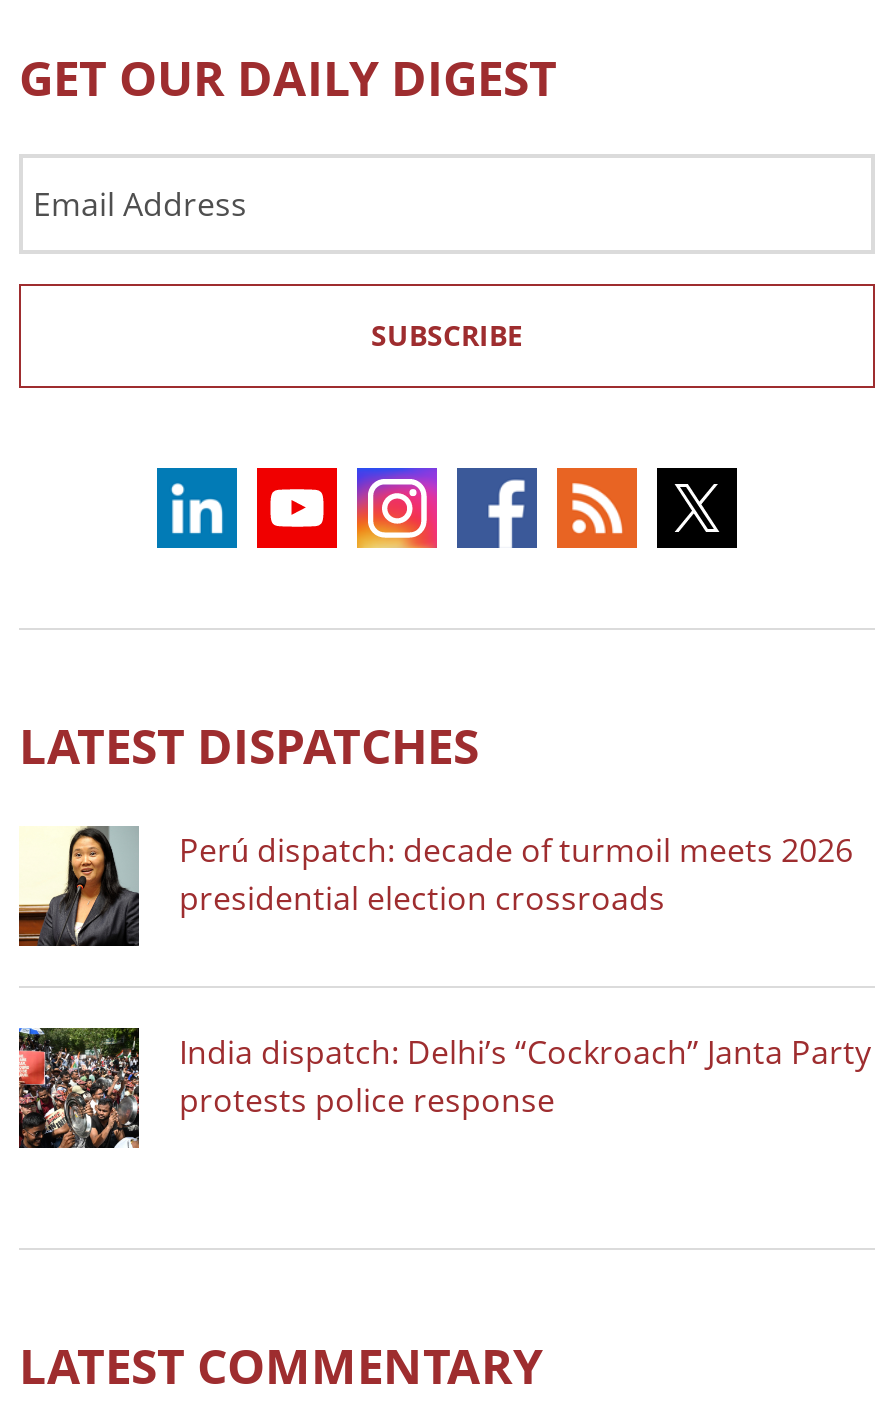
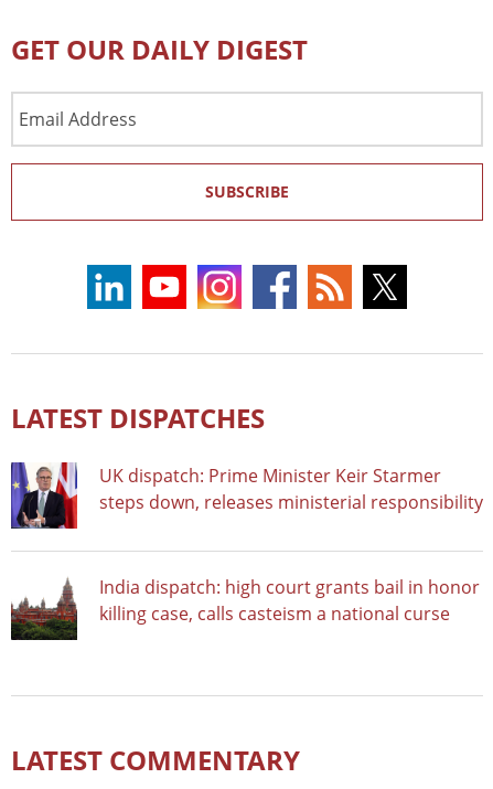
[17,824,853,948] [image] | Perú dispatch: decade of turmoil meets 2026 | presidential election crossroads -> [10,461,483,530] [image] | UK dispatch: Prime Minister Keir Starmer | steps down, releases ministerial responsibility
[17,1026,871,1150] [image] | India dispatch: Delhi’s “Cockroach” Janta Party | protests police response -> [11,574,480,641] [image] | India dispatch: high court grants bail in honor | killing case, calls casteism a national curse

